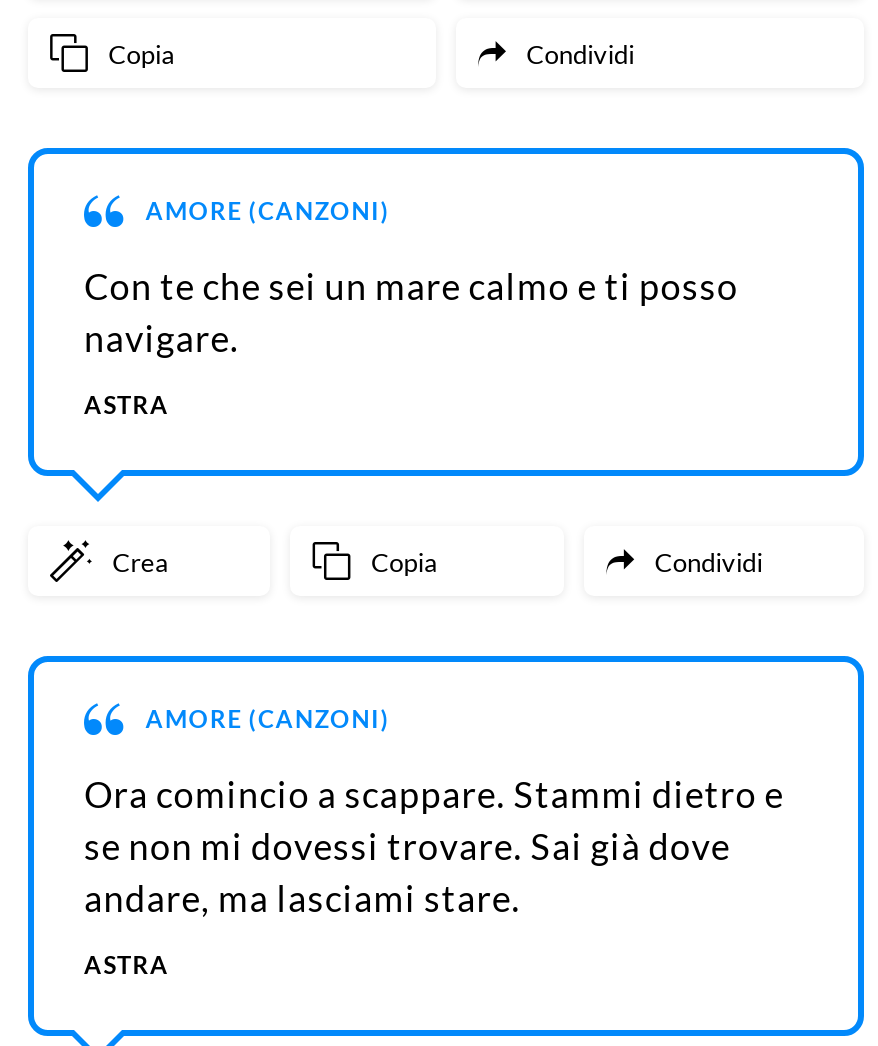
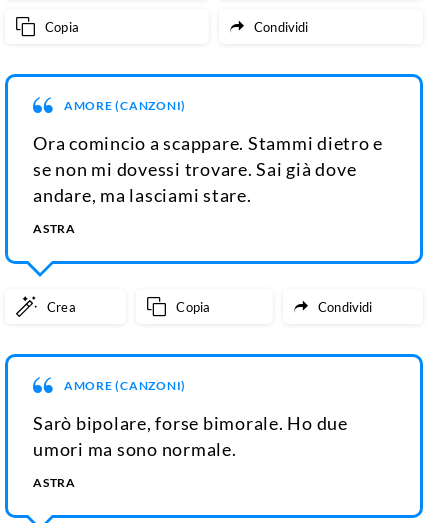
[84,265,738,361] Con te che sei un mare calmo e ti posso | navigare. -> none
moved [84,391,763,734] -> [33,221,372,393]: ASTRA | Crea | Copia | Condividi | AMORE (CANZONI)
none -> [33,412,348,460] Sarò bipolare, forse bimorale. Ho due | umori ma sono normale.
moved [84,773,784,921] -> [33,132,383,206]: Ora comincio a scappare. Stammi dietro e | se non mi dovessi trovare. Sai già dove | andare, ma lasciami stare.

